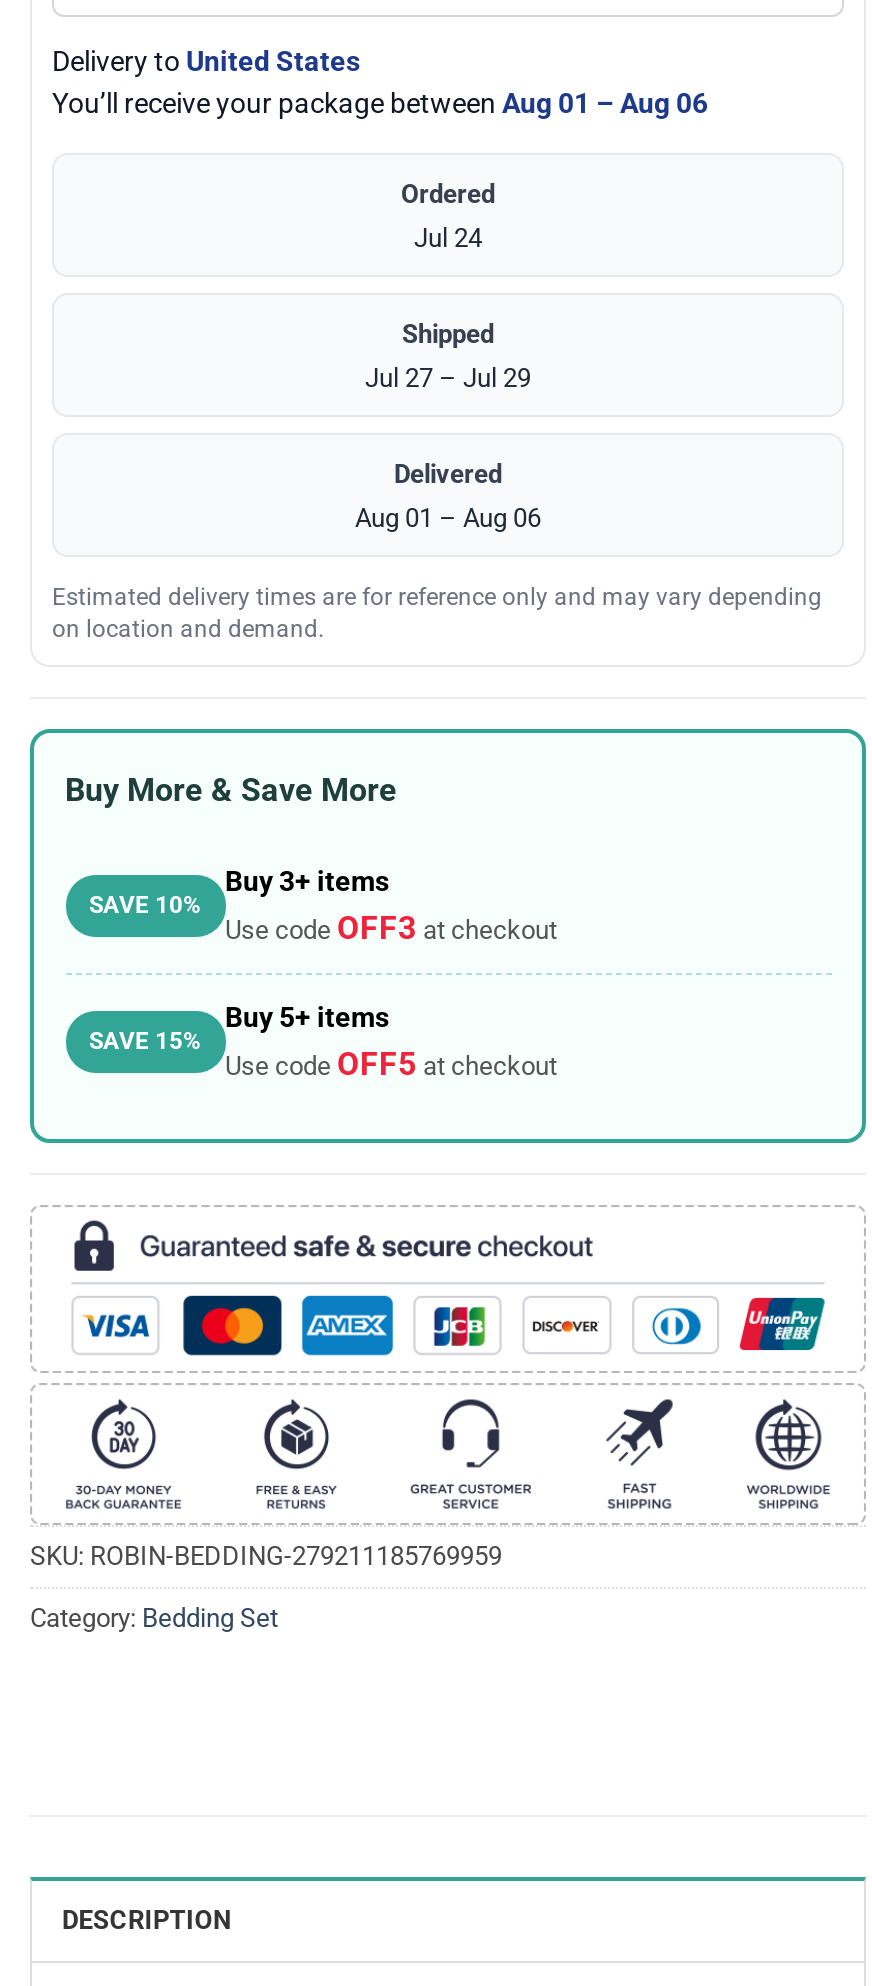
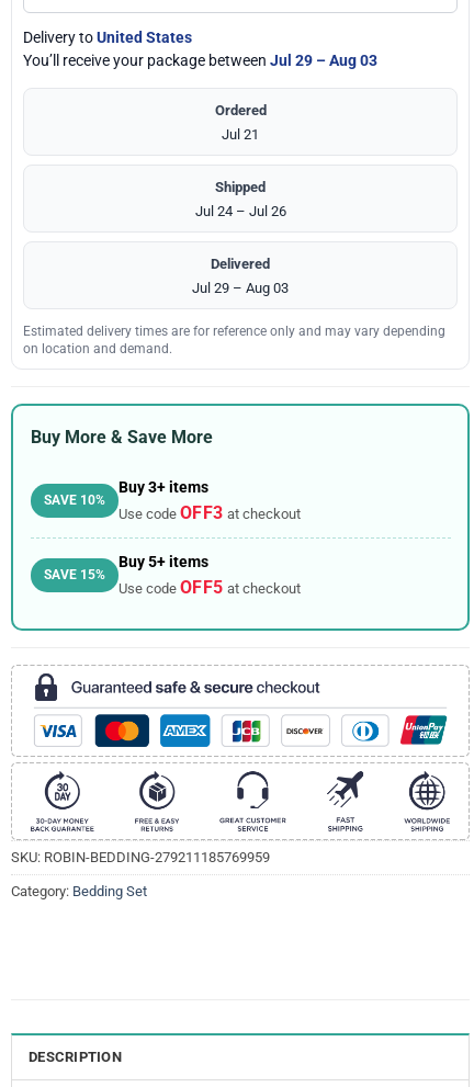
[52,88,708,120] You’ll receive your package between Aug 01 – Aug 06 -> [23,52,377,70] You’ll receive your package between Jul 29 – Aug 03
[414,224,482,254] Jul 24 -> [222,127,259,143] Jul 21
[365,364,531,394] Jul 27 – Jul 29 -> [195,203,286,220] Jul 24 – Jul 26
[355,504,541,534] Aug 01 – Aug 06 -> [192,280,289,297] Jul 29 – Aug 03

